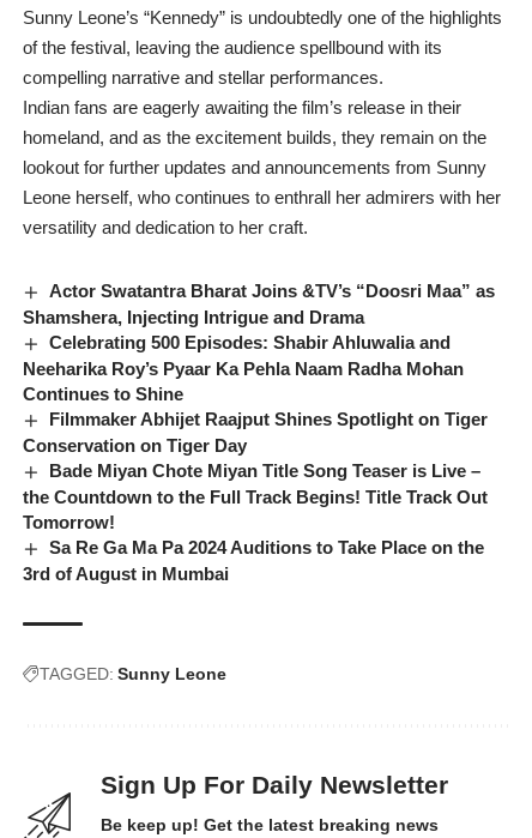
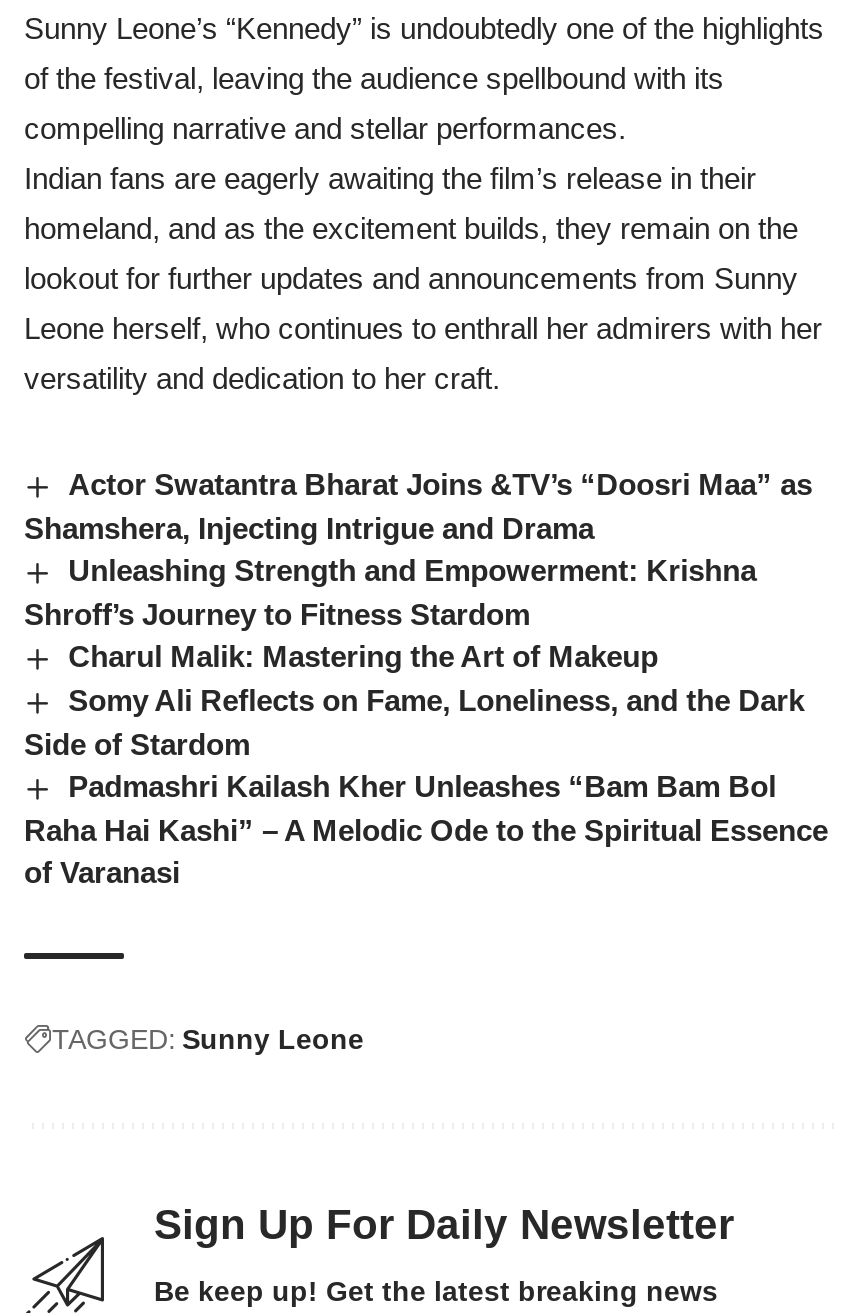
[23,332,488,584] Celebrating 500 Episodes: Shabir Ahluwalia and | Neeharika Roy’s Pyaar Ka Pehla Naam Radha Mohan | Continues to Shine | Filmmaker Abhijet Raajput Shines Spotlight on Tiger | Conservation on Tiger Day | Bade Miyan Chote Miyan Title Song Teaser is Live – | the Countdown to the Full Track Begins! Title Track Out | Tomorrow! | Sa Re Ga Ma Pa 2024 Auditions to Take Place on the | 3rd of August in Mumbai -> [24,553,828,889] Unleashing Strength and Empowerment: Krishna | Shroff’s Journey to Fitness Stardom | Charul Malik: Mastering the Art of Makeup | Somy Ali Reflects on Fame, Loneliness, and the Dark | Side of Stardom | Padmashri Kailash Kher Unleashes “Bam Bam Bol | Raha Hai Kashi” – A Melodic Ode to the Spiritual Essence | of Varanasi

